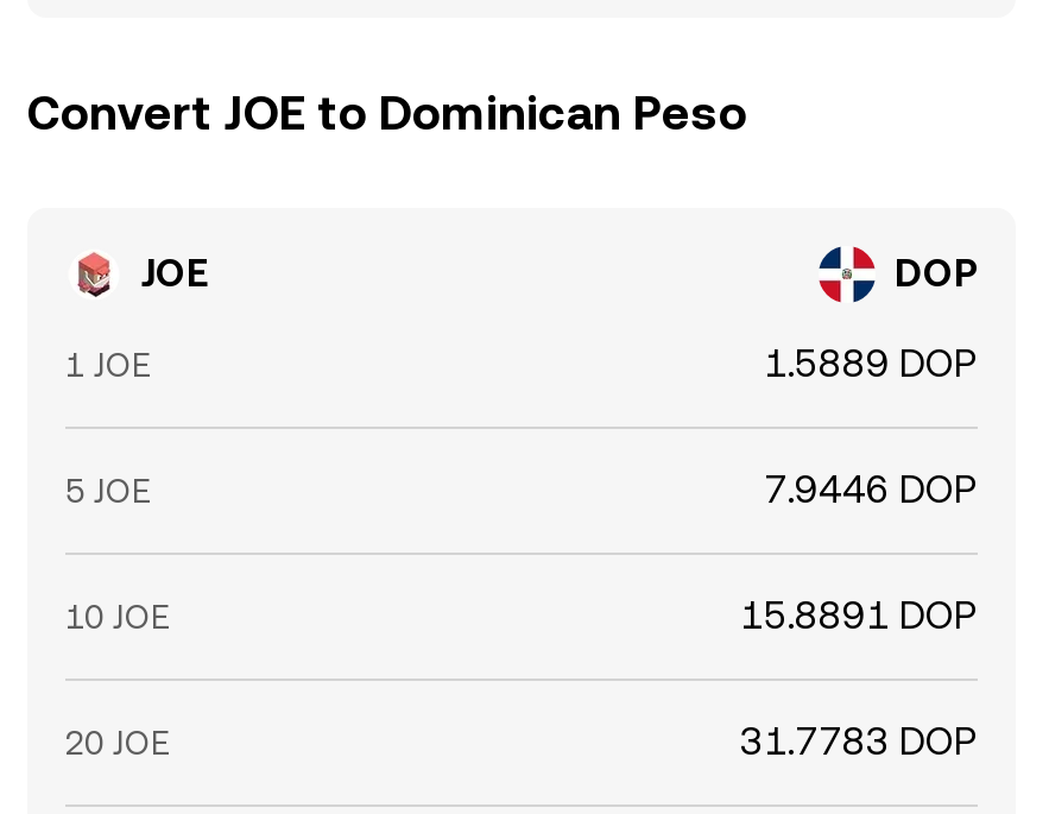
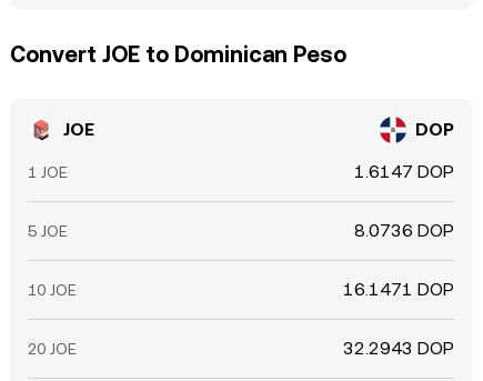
[764,341,978,386] 1.5889 DOP -> [354,161,454,182] 1.6147 DOP
[764,467,978,512] 7.9446 DOP -> [354,220,454,241] 8.0736 DOP
[740,593,978,638] 15.8891 DOP -> [343,279,454,300] 16.1471 DOP
[740,719,978,764] 31.7783 DOP -> [343,338,454,359] 32.2943 DOP

